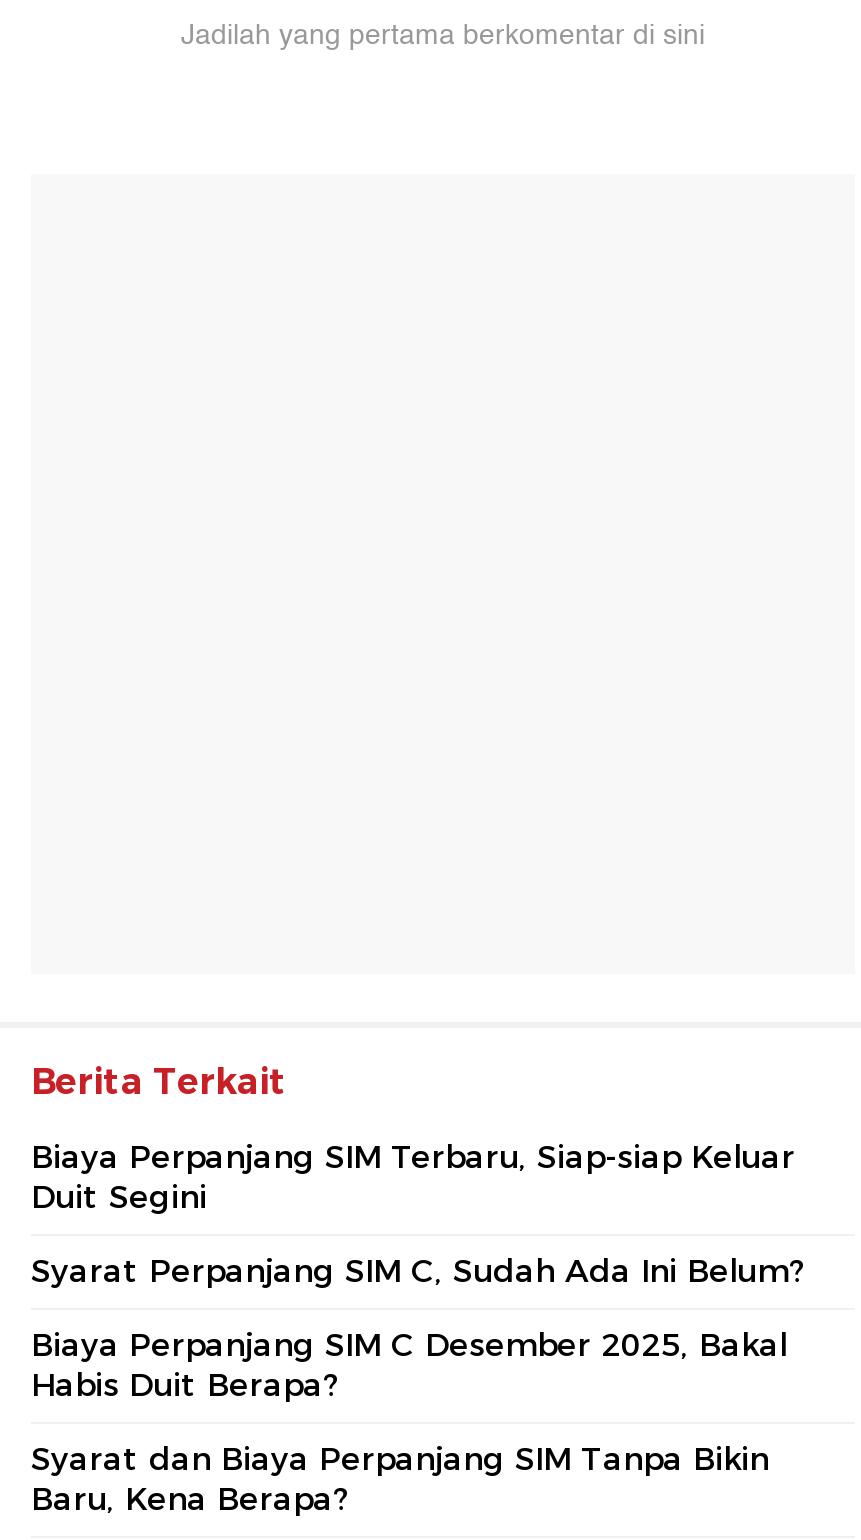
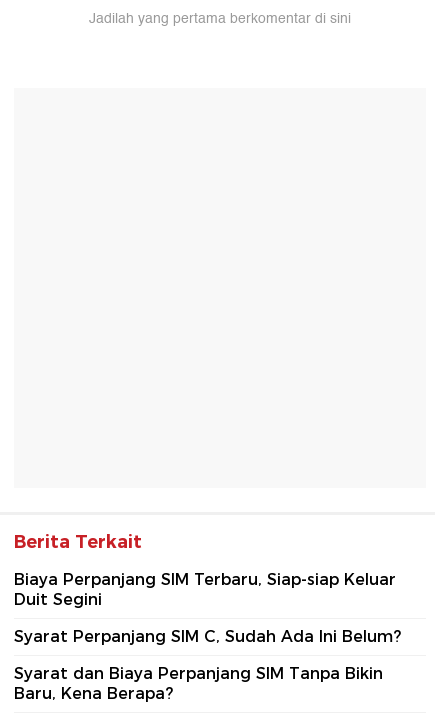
[31,1326,787,1404] Biaya Perpanjang SIM C Desember 2025, Bakal | Habis Duit Berapa? -> none

